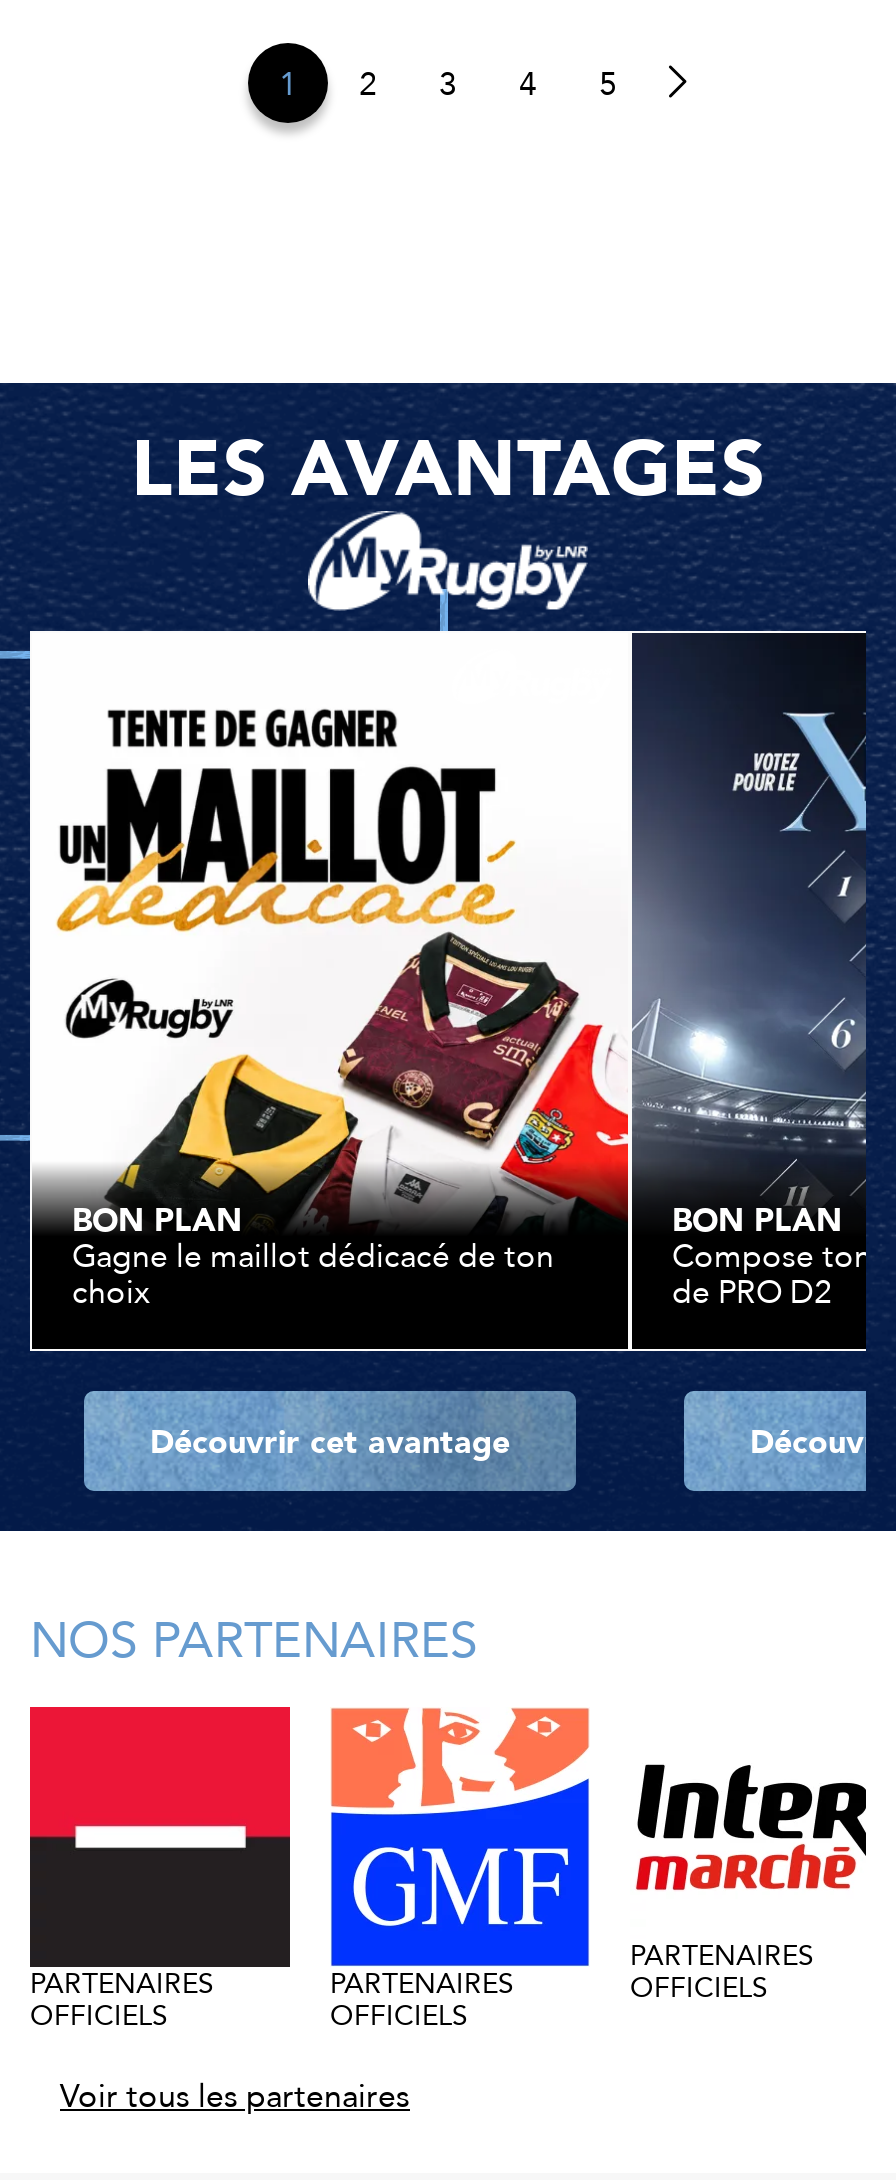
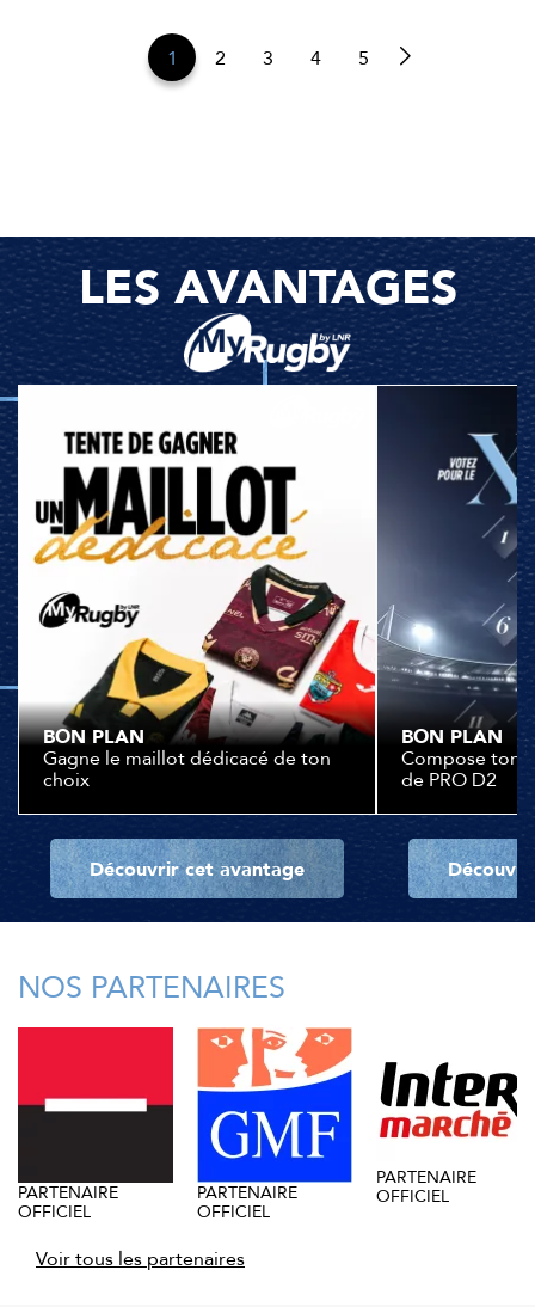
[630,1932,814,2008] PARTENAIRES | OFFICIELS -> [376,1163,476,1208] PARTENAIRE | OFFICIEL
[30,1961,214,2037] PARTENAIRES | OFFICIELS -> [18,1179,118,1224] PARTENAIRE | OFFICIEL
[330,1960,514,2036] PARTENAIRES | OFFICIELS -> [197,1179,297,1224] PARTENAIRE | OFFICIEL

